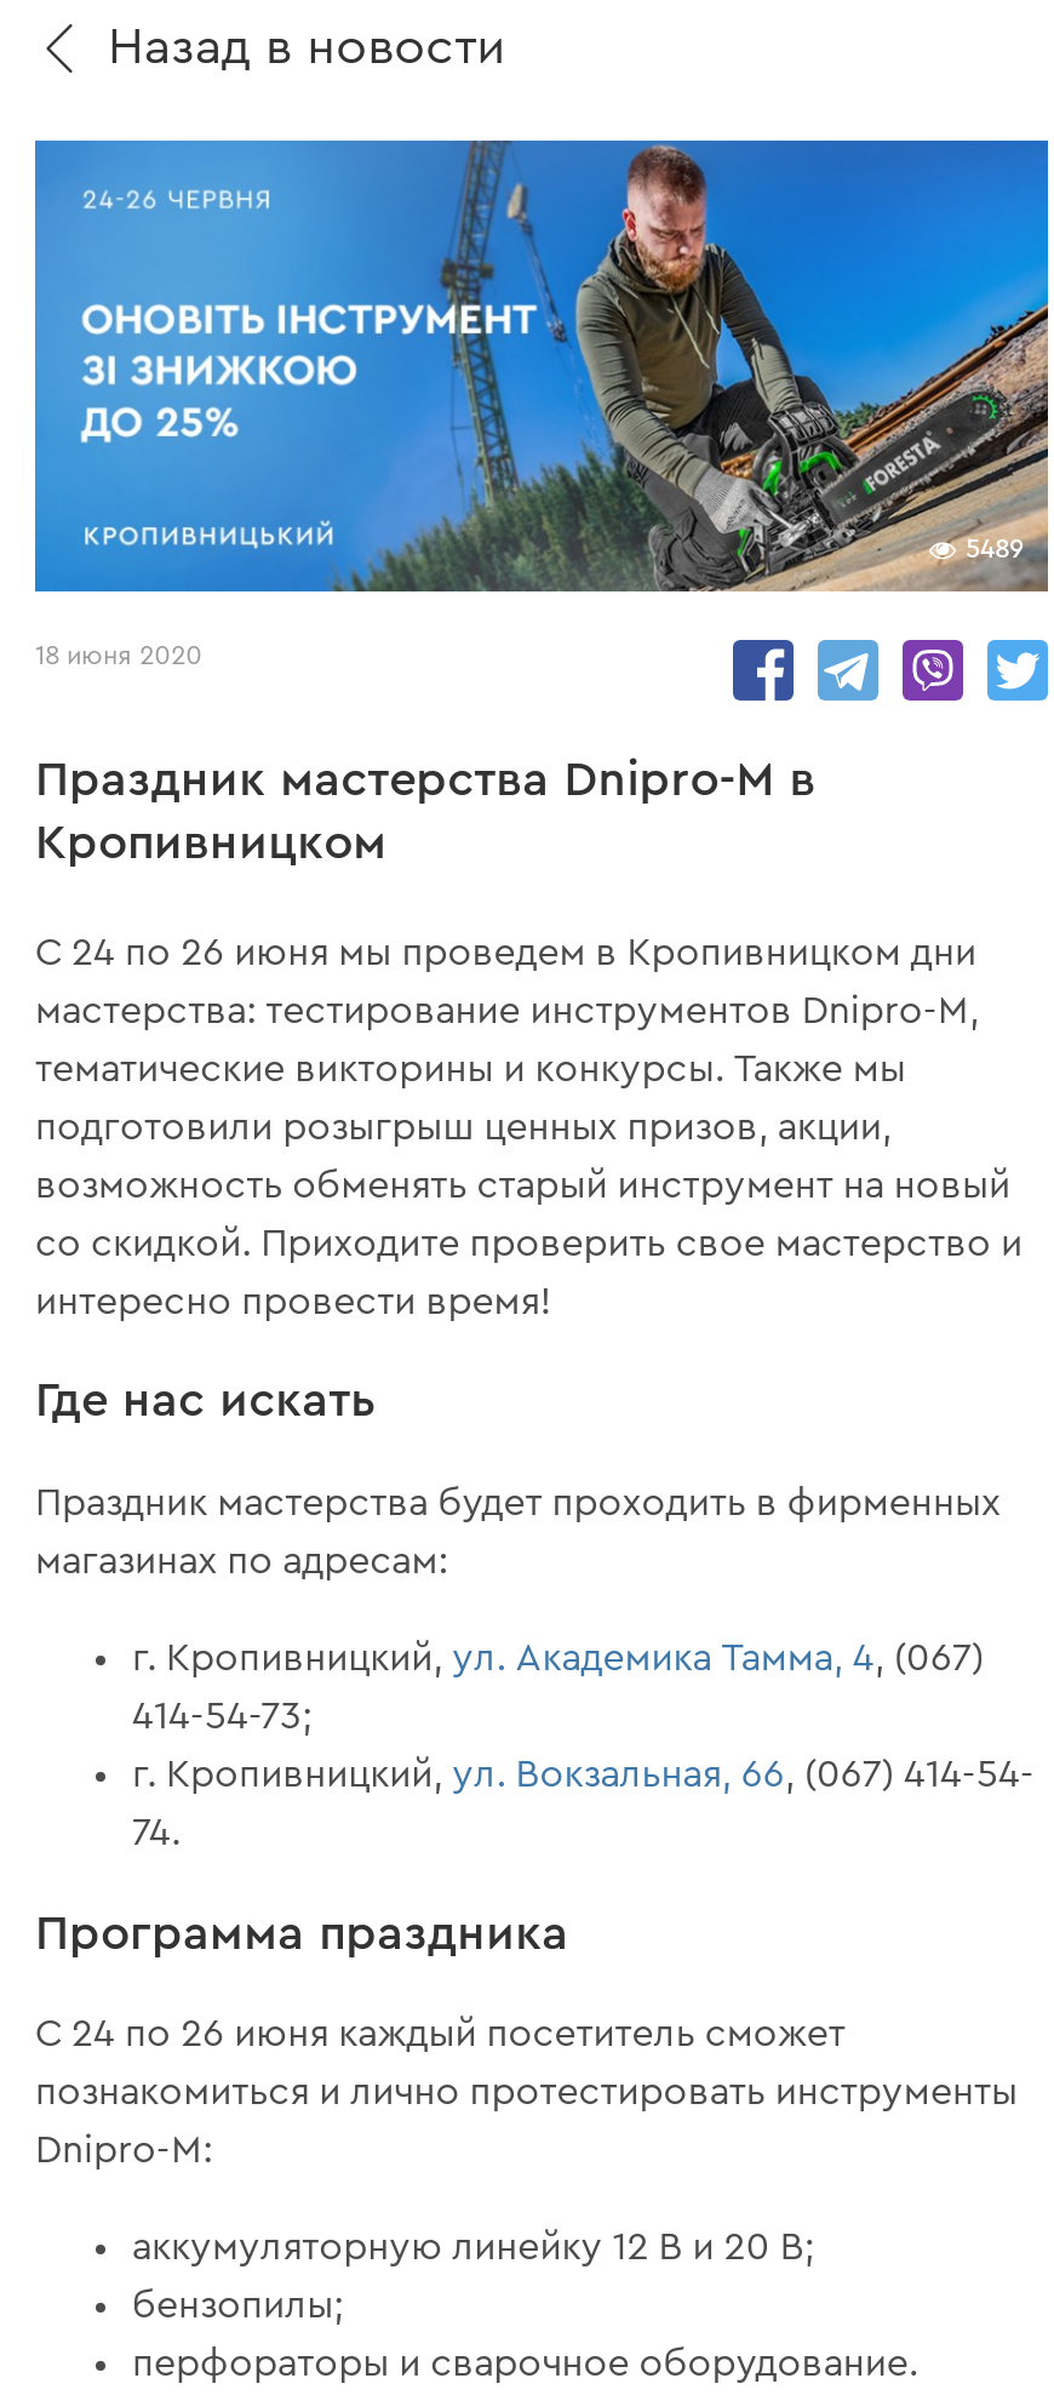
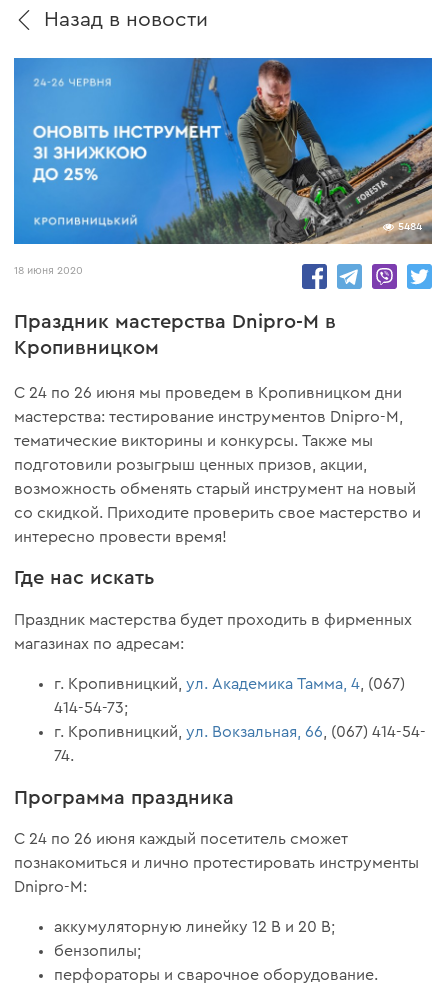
[966,535,1024,562] 5489 -> [398,221,422,232] 5484

